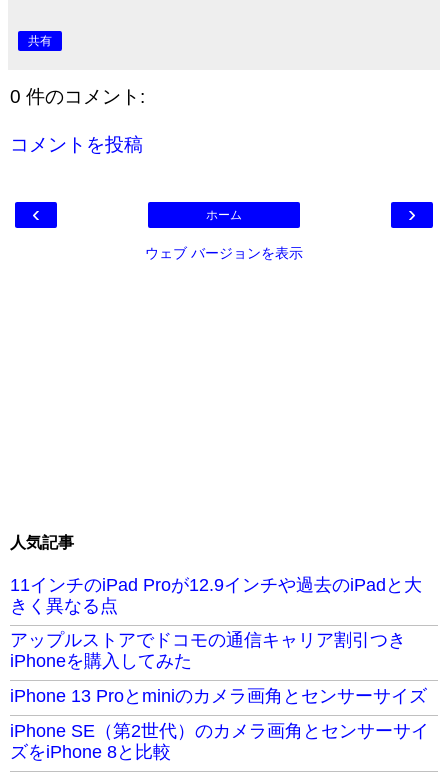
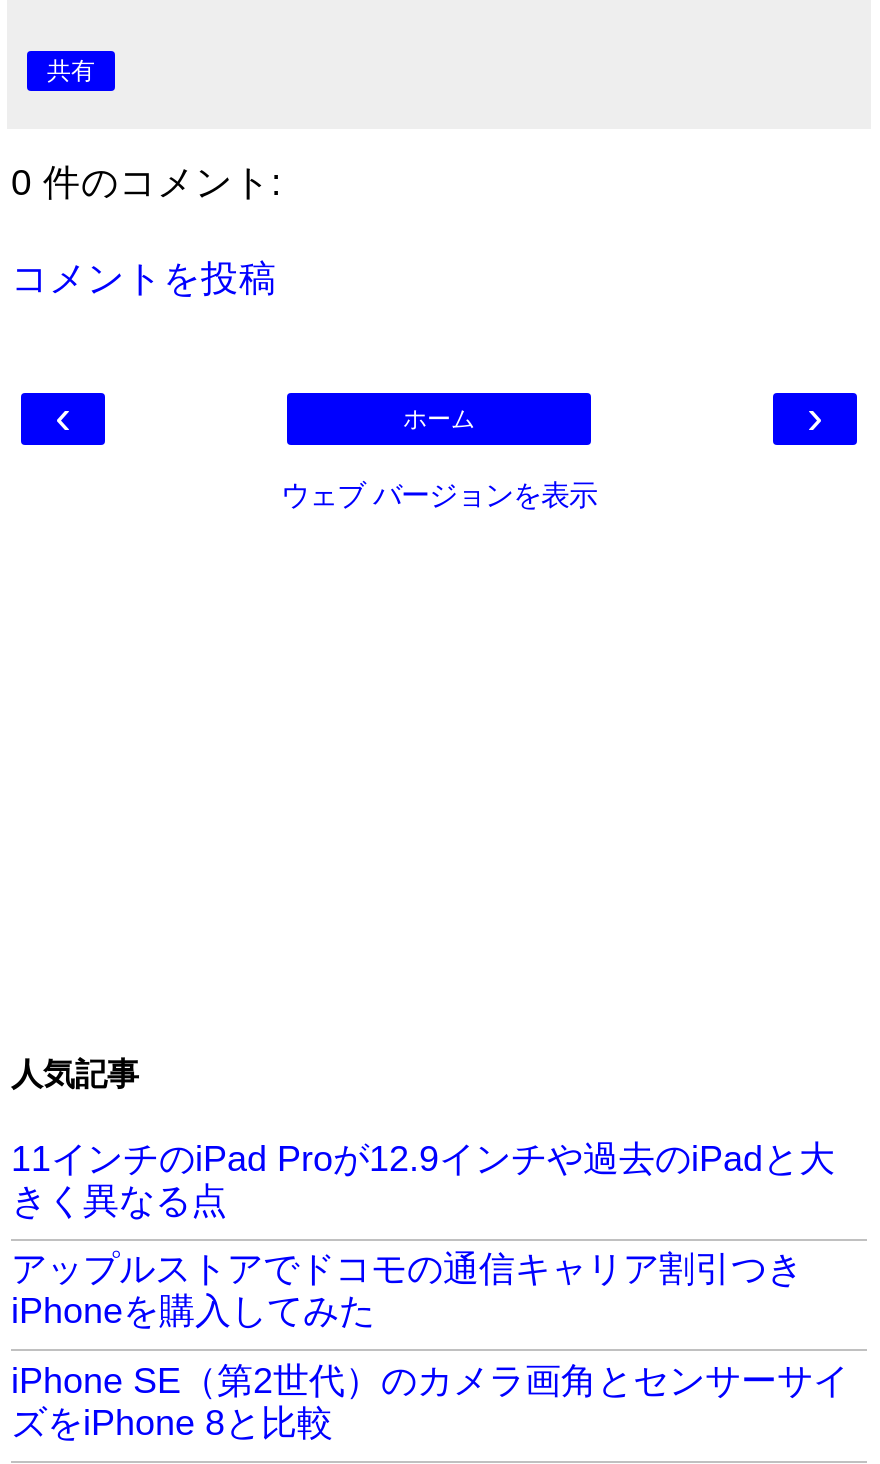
[10,686,427,706] iPhone 13 Proとminiのカメラ画角とセンサーサイズ -> none

